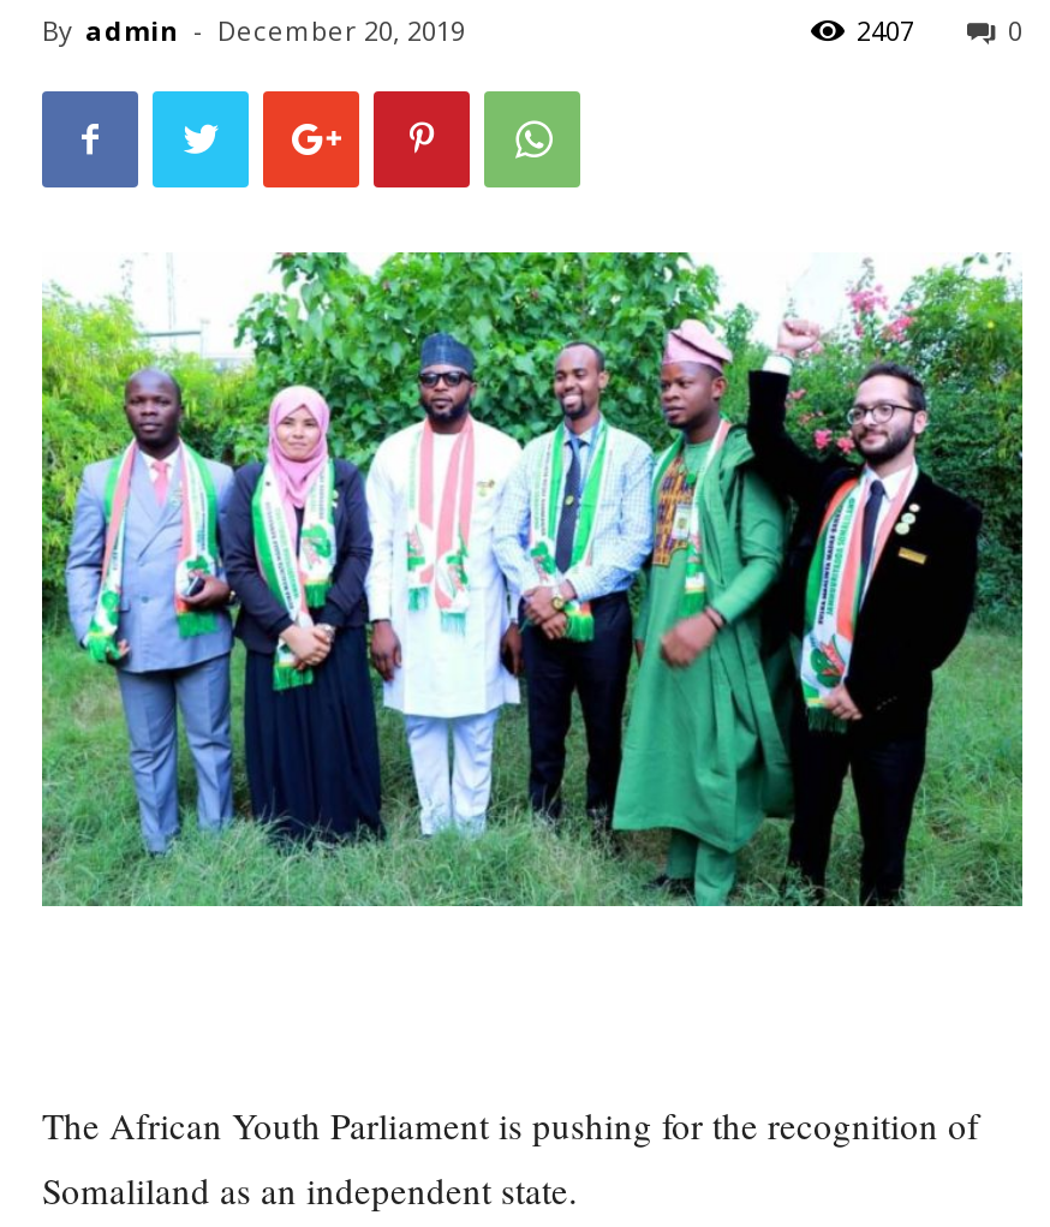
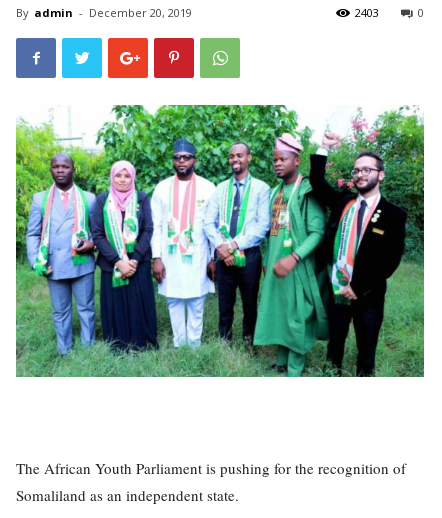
[857,12,914,48] 2407 -> [355,5,379,20] 2403

